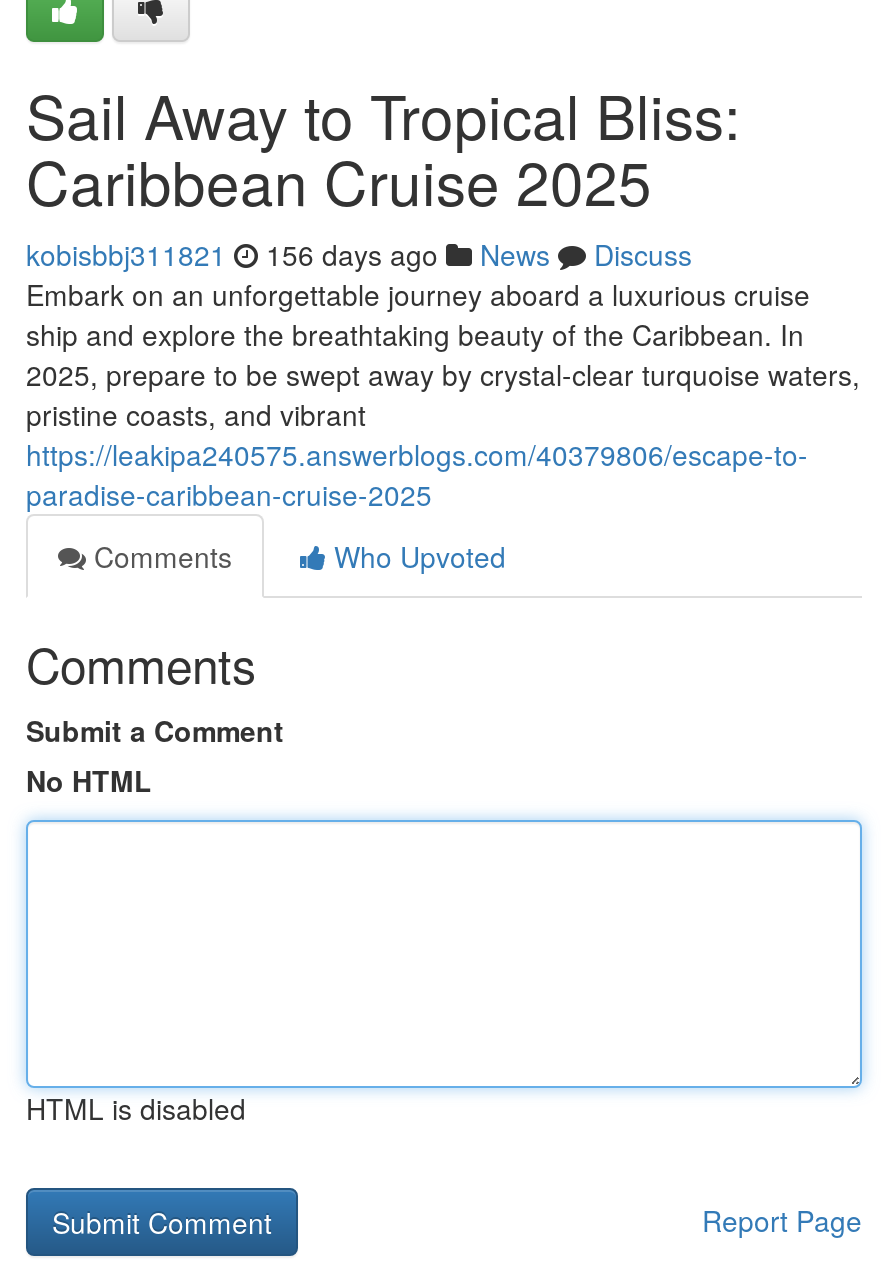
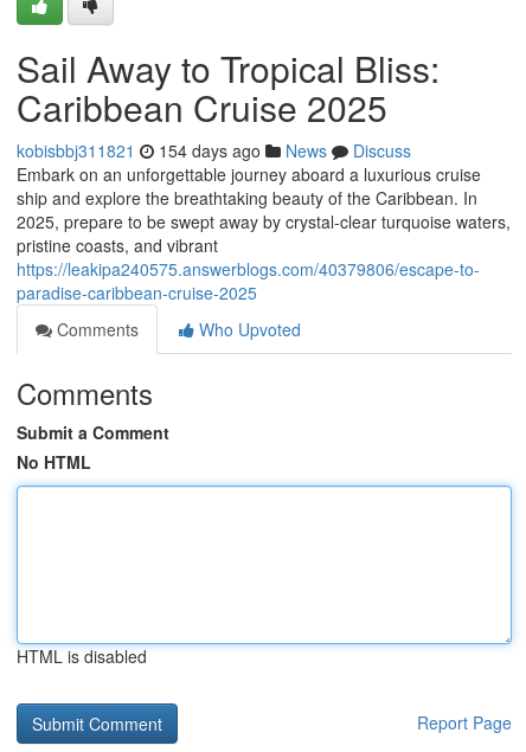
[26,234,692,274] kobisbbj311821 156 days ago News Discuss -> [17,139,411,162] kobisbbj311821 154 days ago News Discuss

